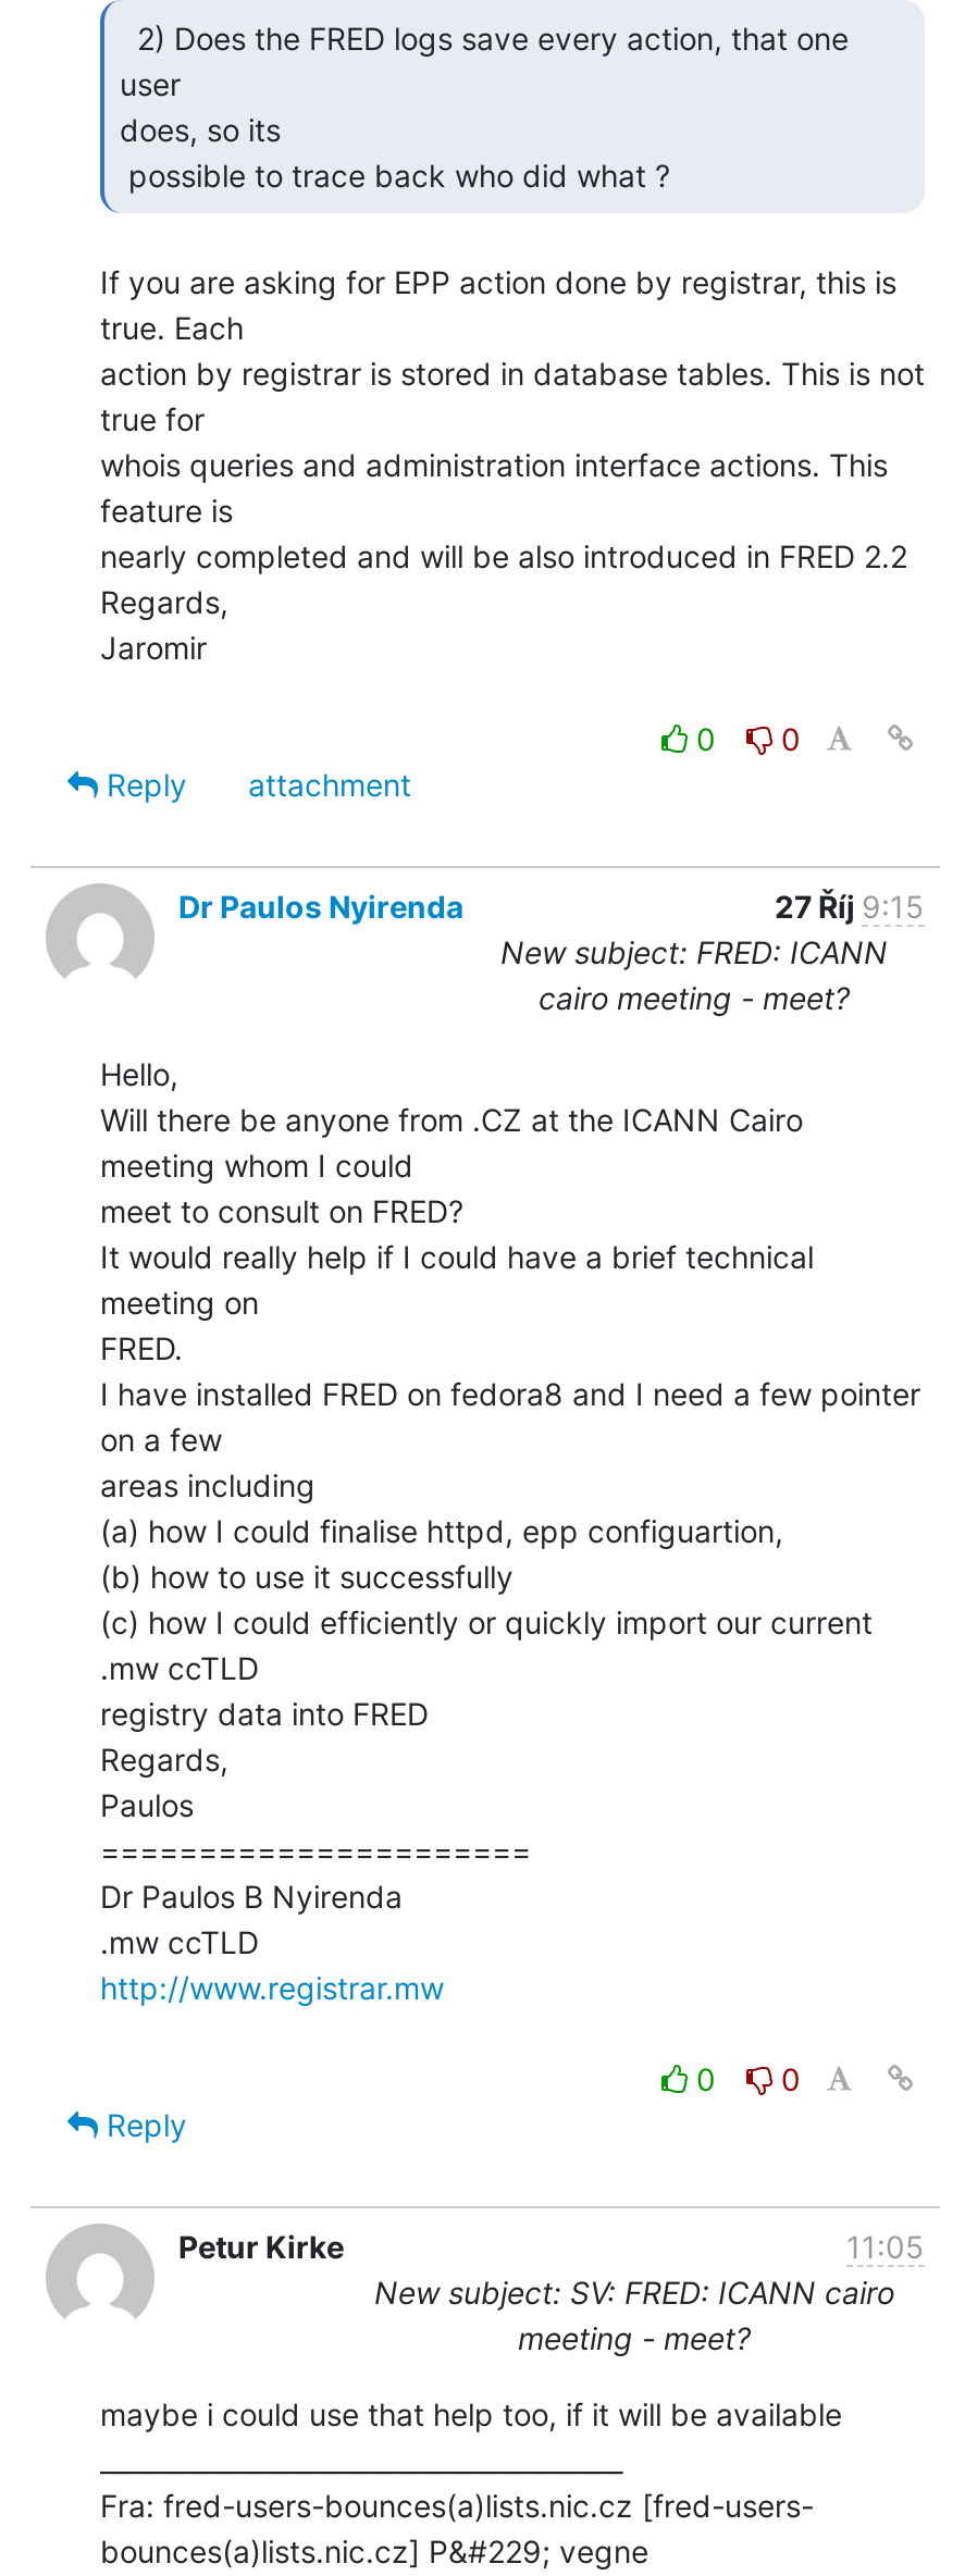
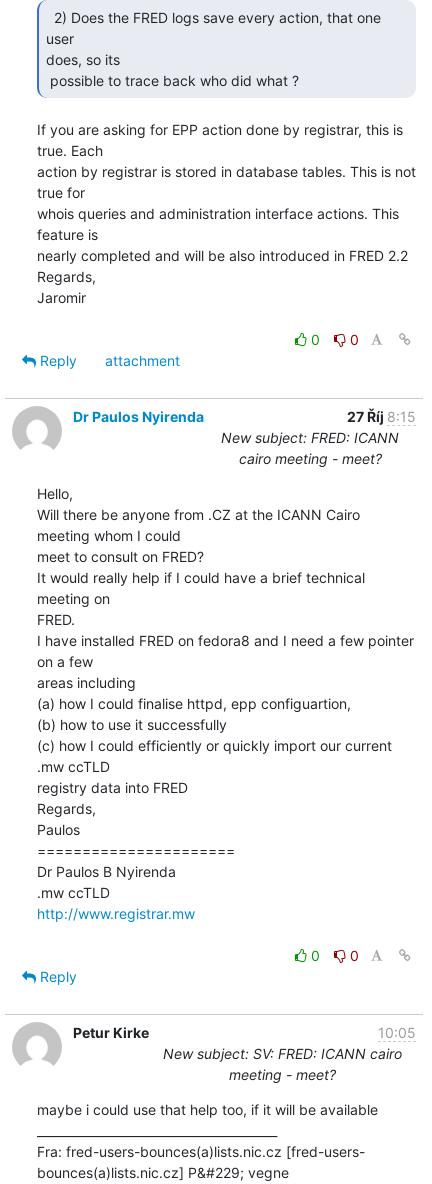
[775,887,925,924] 27 Říj 9:15 -> [347,408,416,425] 27 Říj 8:15
[846,2227,925,2264] 11:05 -> [378,1024,416,1041] 10:05

